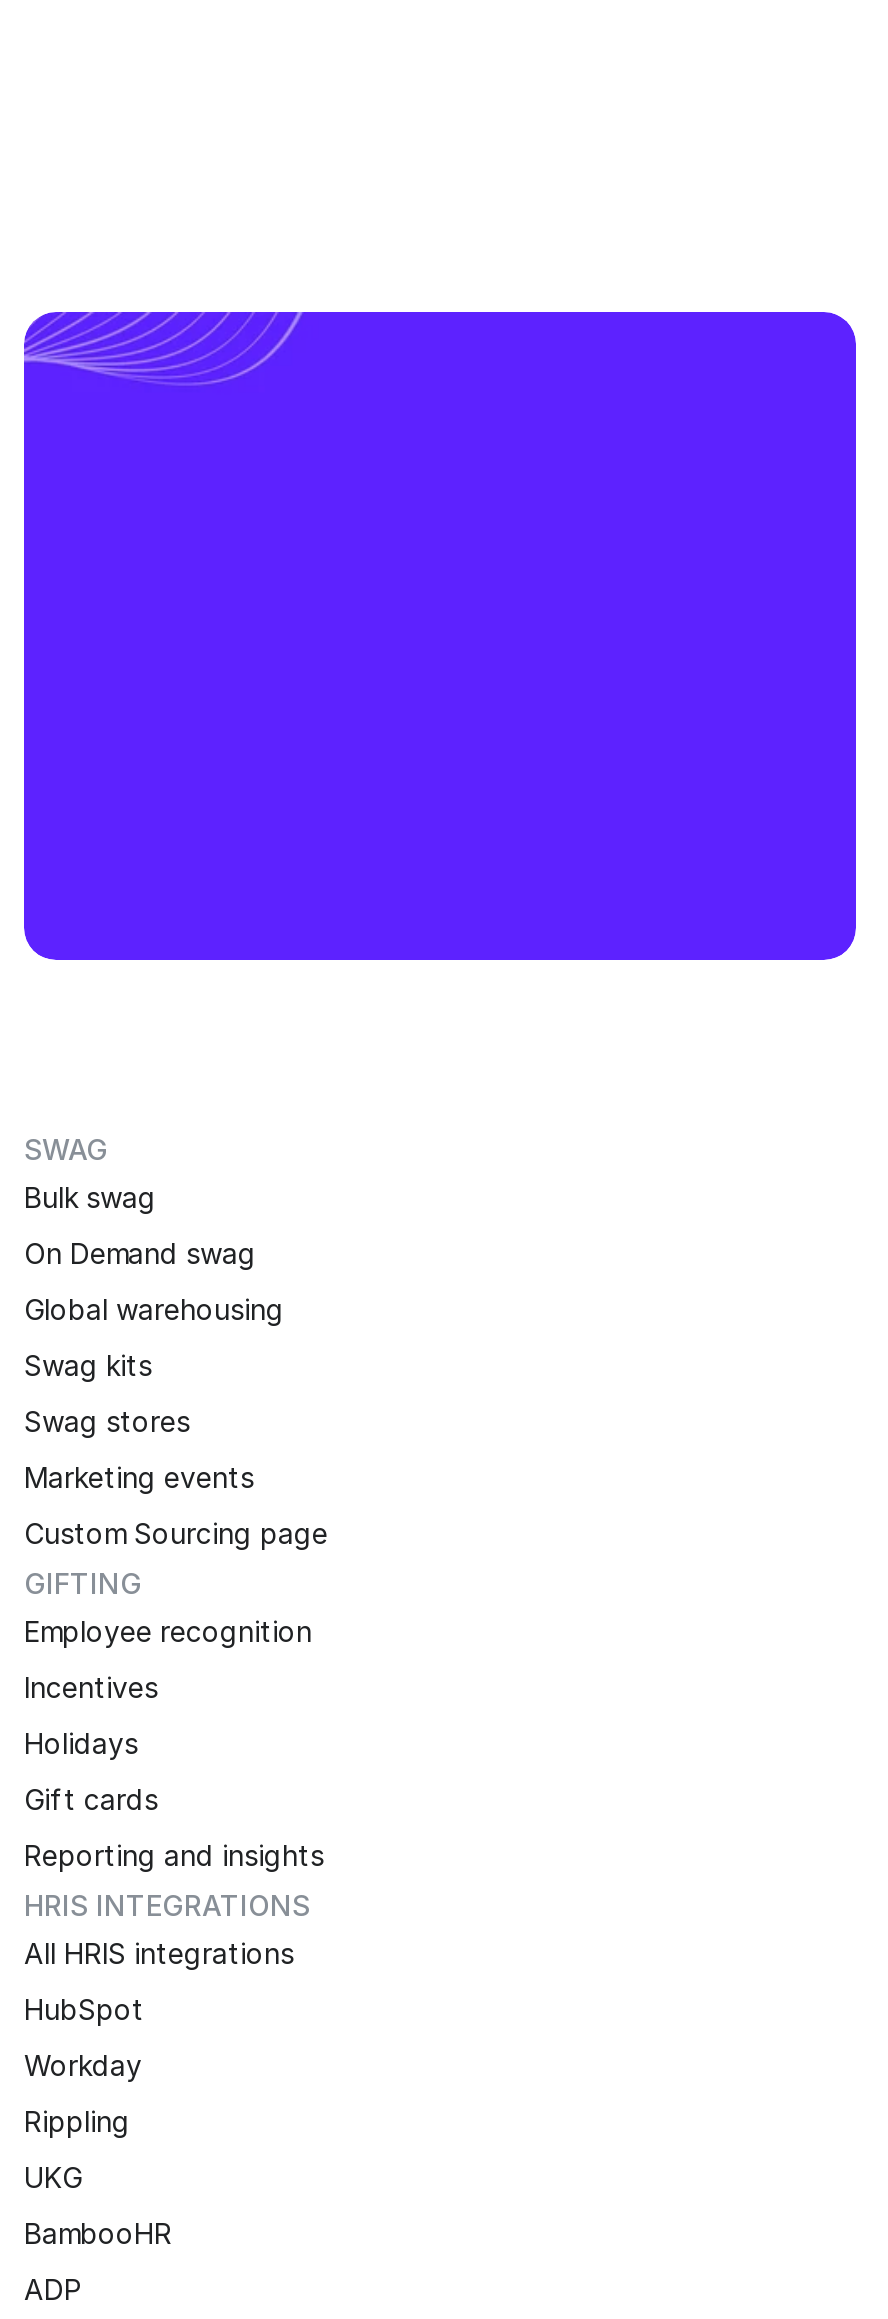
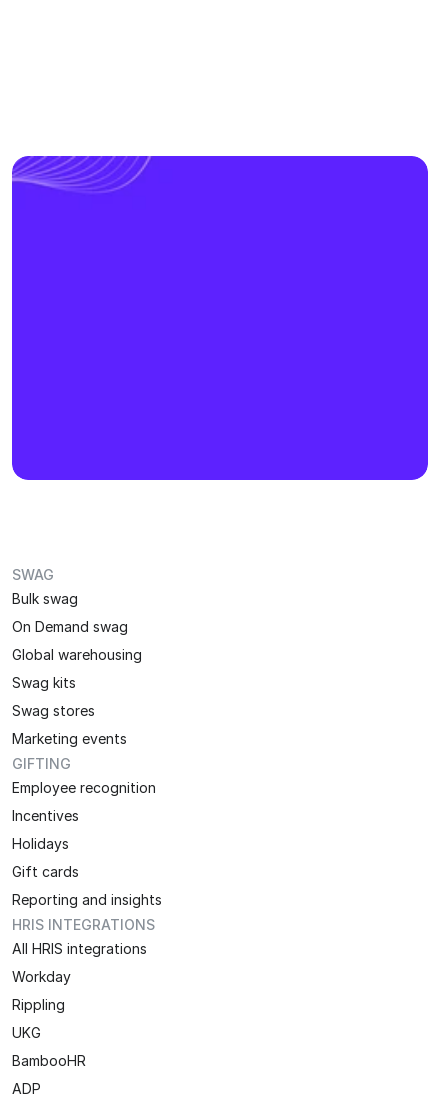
[24,1516,328,1550] Custom Sourcing page -> none
[24,1992,144,2026] HubSpot -> none

